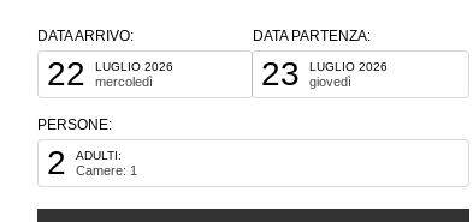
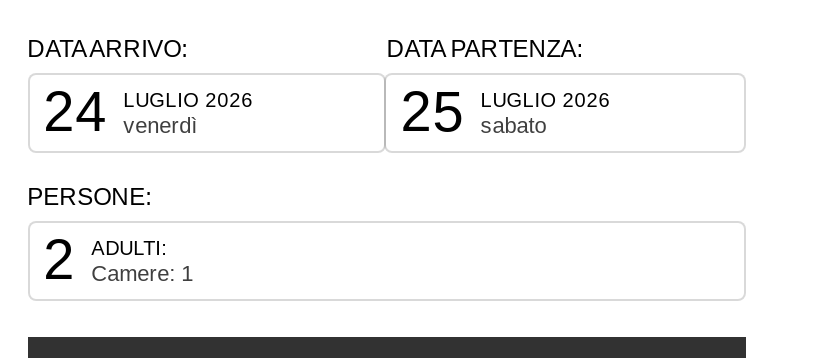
[46,55,85,92] 22 -> [43,82,107,144] 24
[262,55,300,92] 23 -> [401,82,465,144] 25
[95,74,152,88] mercoledì -> [123,114,197,138] venerdì
[310,74,352,88] giovedì -> [481,114,547,138] sabato

